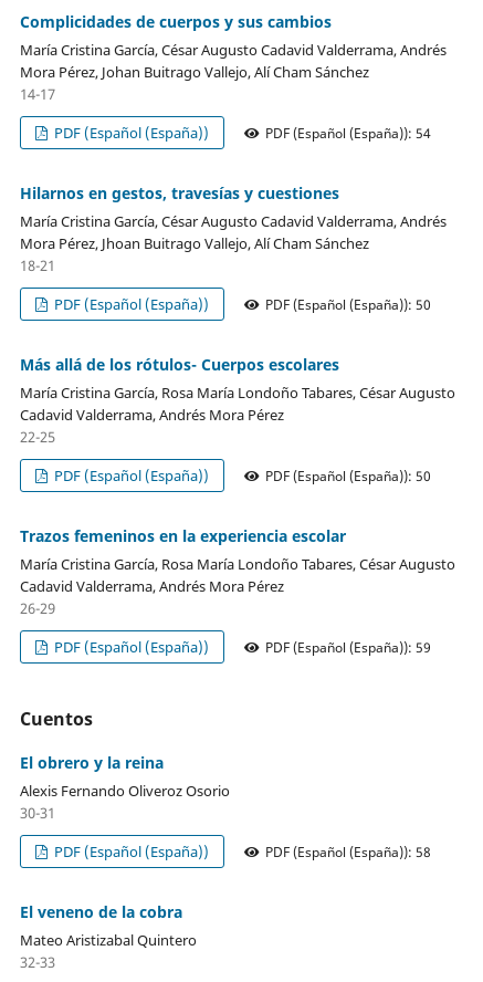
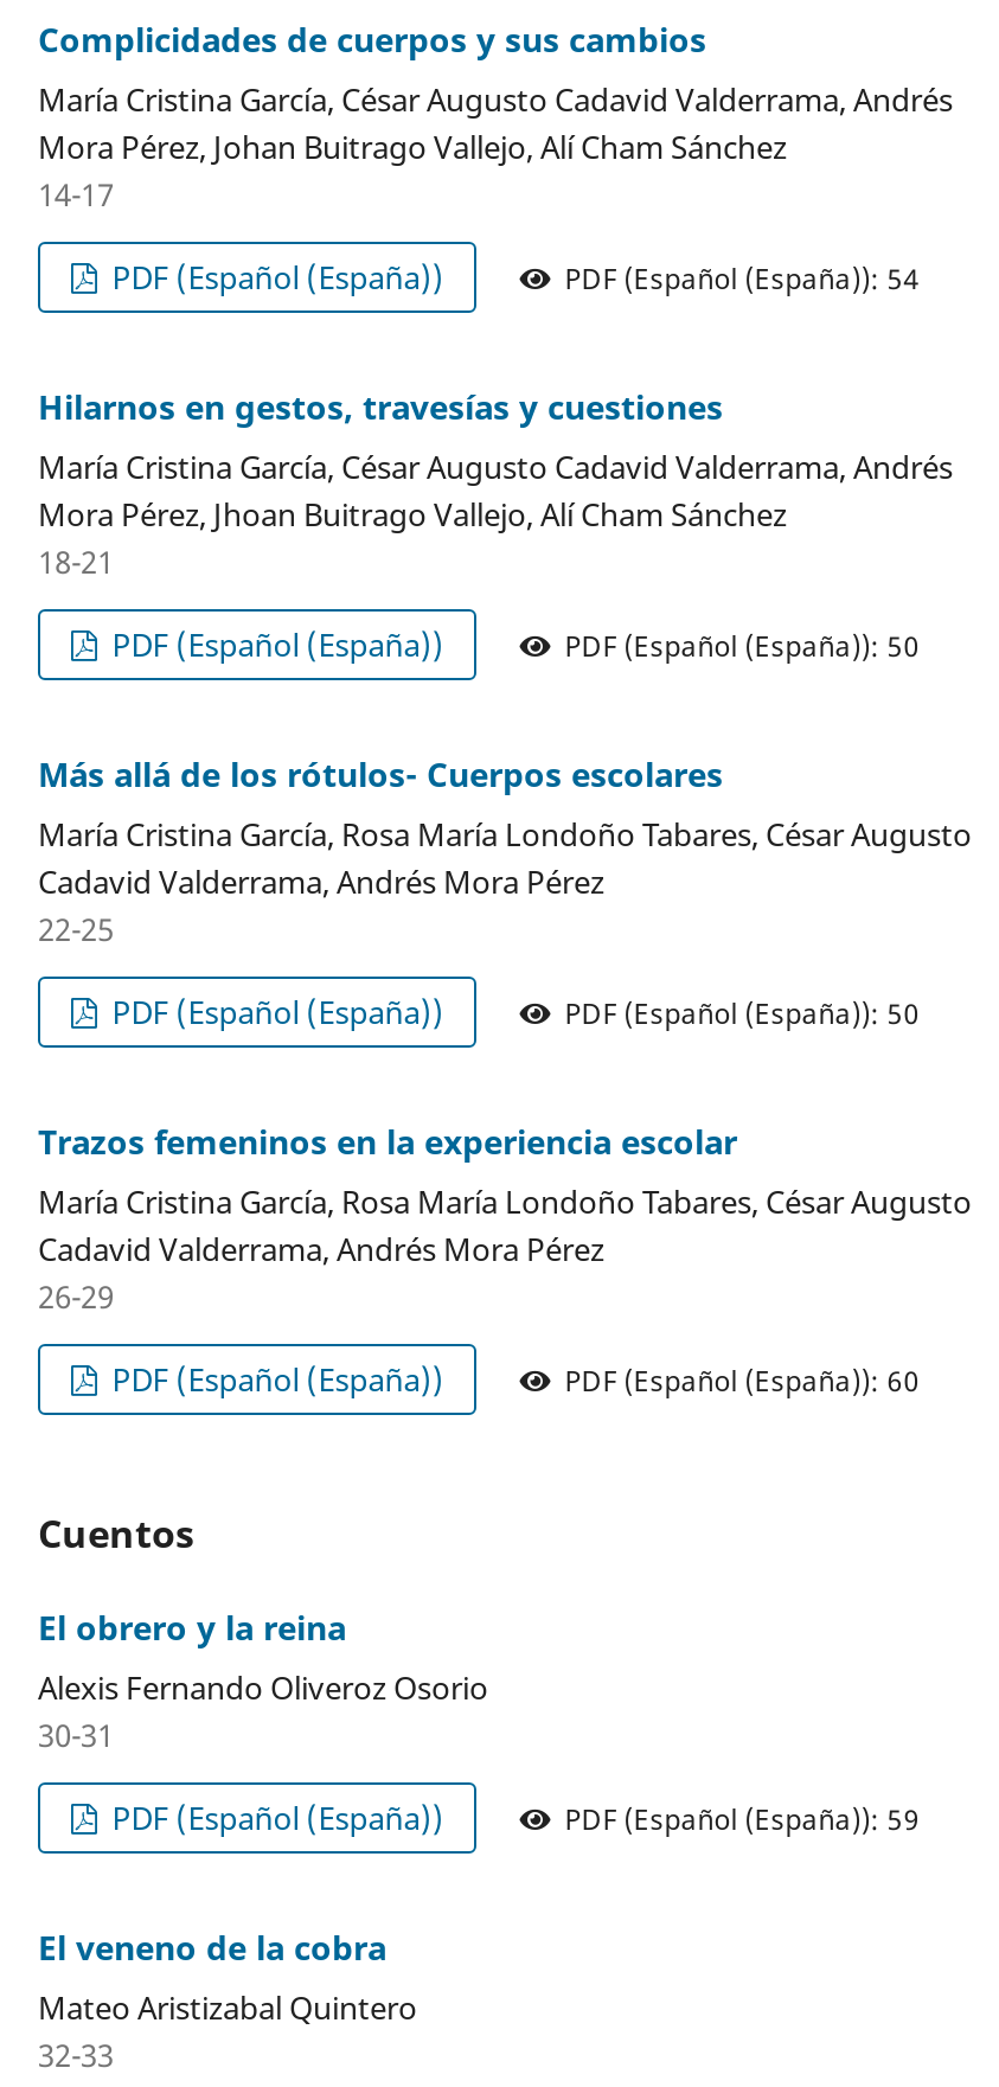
moved [259,639,435,656] -> [550,1802,927,1837]: PDF (Español (España)): 59
none -> [550,1363,927,1399] PDF (Español (España)): 60
[259,844,435,861] PDF (Español (España)): 58 -> none

